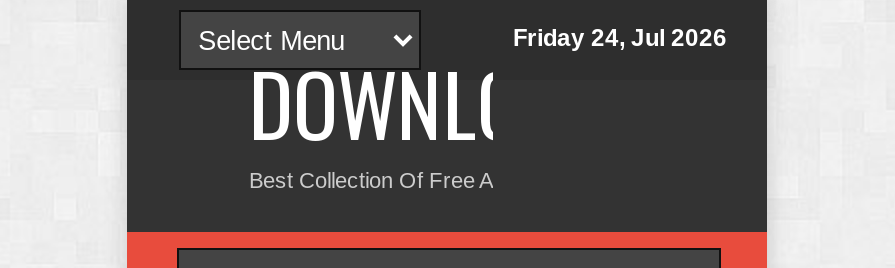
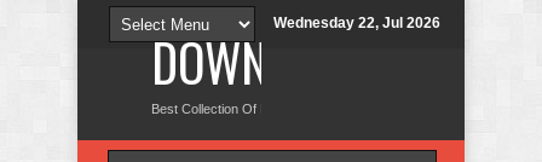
[513,24,727,52] Friday 24, Jul 2026 -> [273,15,440,31] Wednesday 22, Jul 2026

